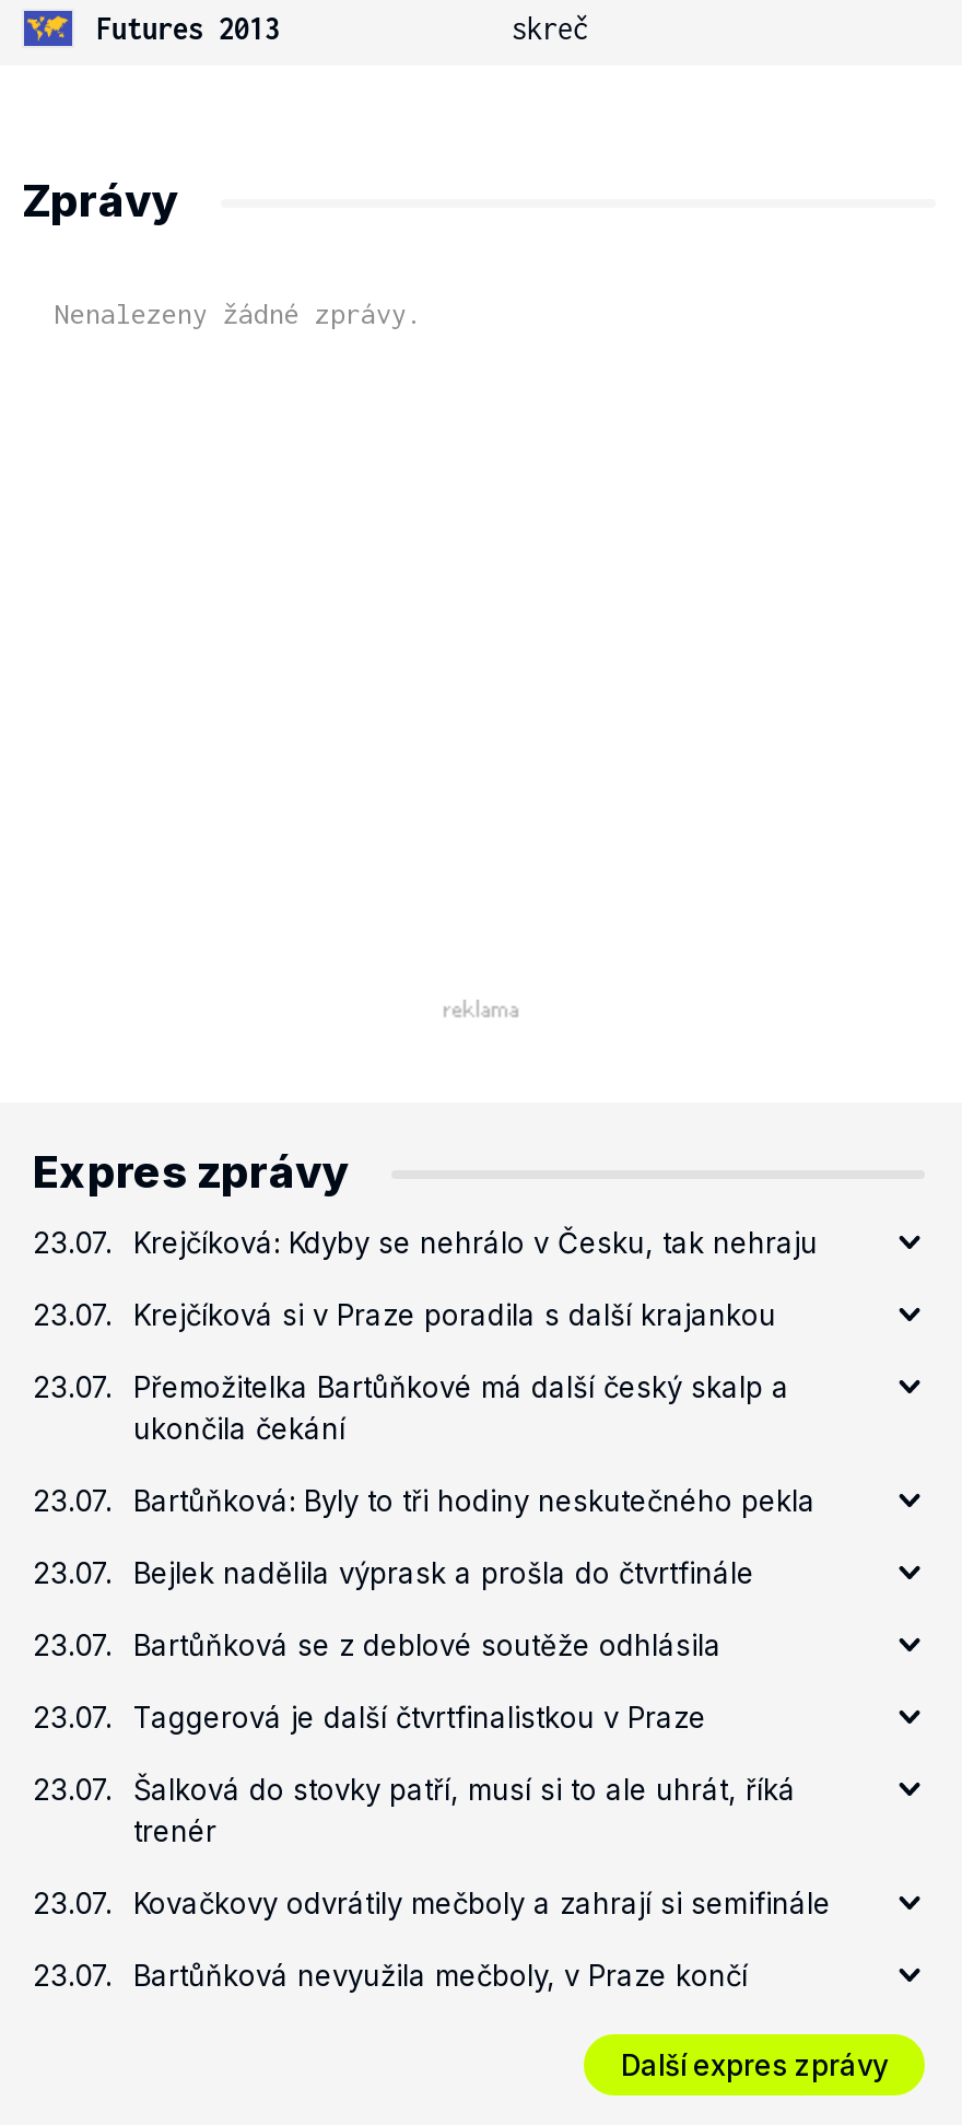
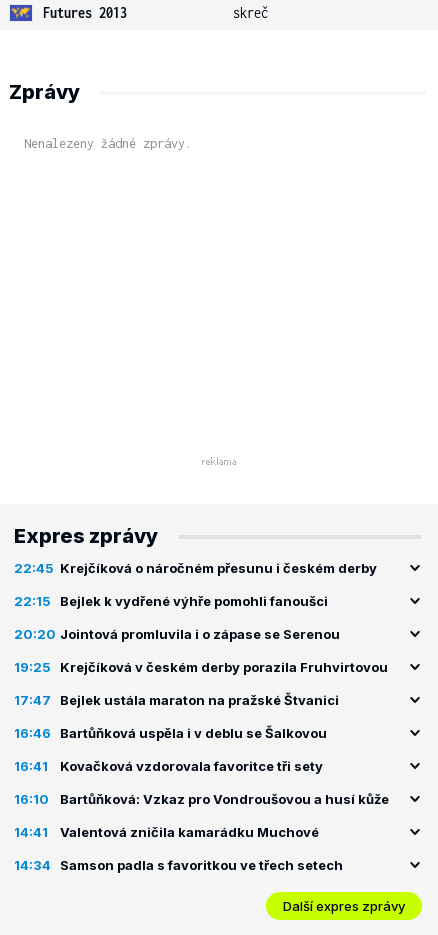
[33,1225,818,1260] 23.07. | Krejčíková: Kdyby se nehrálo v Česku, tak nehraju -> [14,560,377,576] 22:45 Krejčíková o náročném přesunu i českém derby
[33,1297,776,1332] 23.07. | Krejčíková si v Praze poradila s další krajankou -> [14,593,328,609] 22:15 Bejlek k vydřené výhře pomohli fanoušci
[33,1369,789,1446] 23.07. | Přemožitelka Bartůňkové má další český skalp a | ukončila čekání -> [14,626,340,642] 20:20 Jointová promluvila i o zápase se Serenou
[33,1483,816,1518] 23.07. | Bartůňková: Byly to tři hodiny neskutečného pekla -> [14,659,388,675] 19:25 Krejčíková v českém derby porazila Fruhvirtovou
[33,1555,754,1590] 23.07. | Bejlek nadělila výprask a prošla do čtvrtfinále -> [14,692,339,708] 17:47 Bejlek ustála maraton na pražské Štvanici
[33,1627,721,1662] 23.07. | Bartůňková se z deblové soutěže odhlásila -> [14,725,327,741] 16:46 Bartůňková uspěla i v deblu se Šalkovou
[33,1700,706,1735] 23.07. | Taggerová je další čtvrtfinalistkou v Praze -> [14,758,323,774] 16:41 | Kovačková vzdorovala favoritce tři sety
[33,1772,796,1848] 23.07. | Šalková do stovky patří, musí si to ale uhrát, říká | trenér -> [14,791,389,807] 16:10 | Bartůňková: Vzkaz pro Vondroušovou a husí kůže
[33,1885,831,1920] 23.07. | Kovačkovy odvrátily mečboly a zahrají si semifinále -> [14,824,319,840] 14:41 | Valentová zničila kamarádku Muchové
[33,1958,748,1993] 23.07. | Bartůňková nevyužila mečboly, v Praze končí -> [14,857,343,873] 14:34 Samson padla s favoritkou ve třech setech

